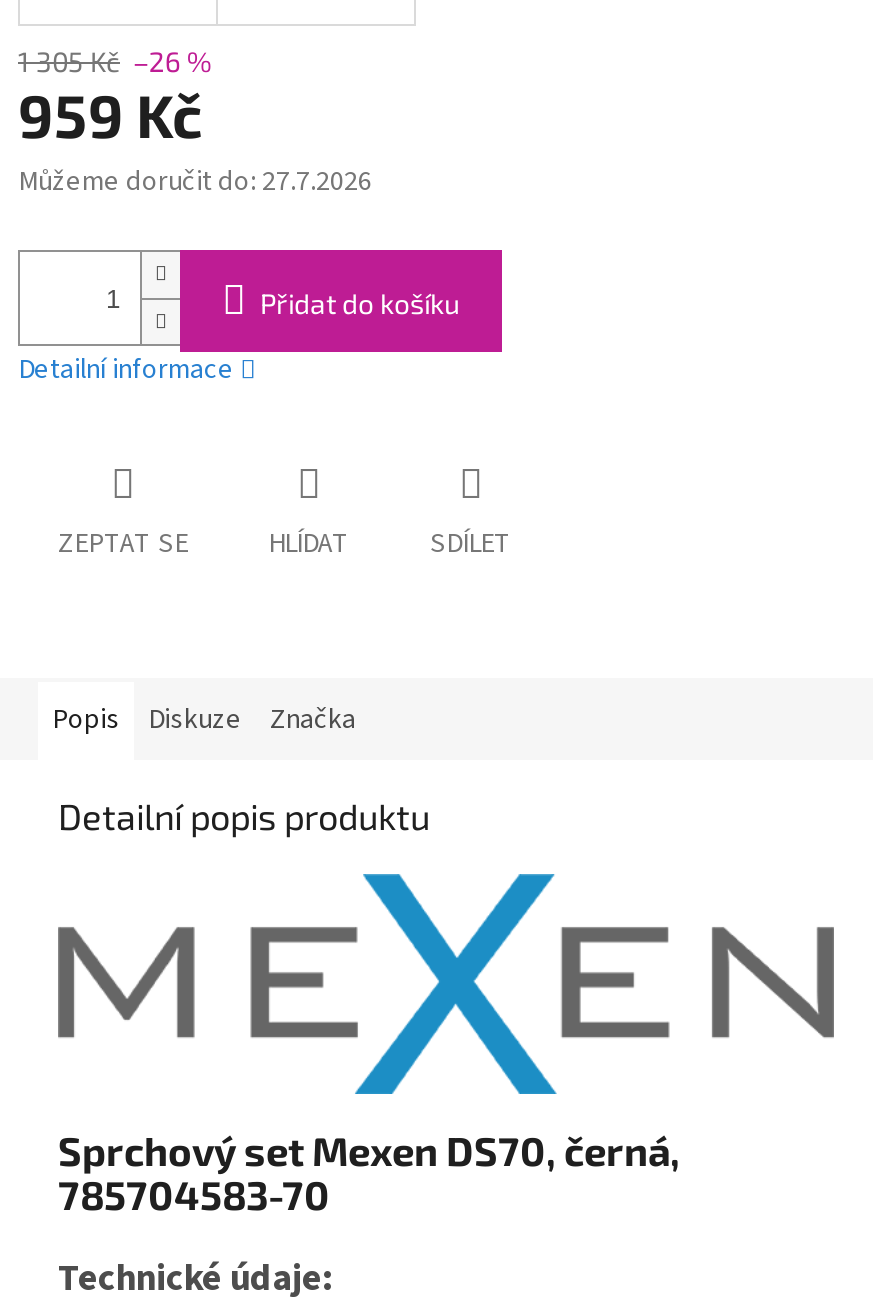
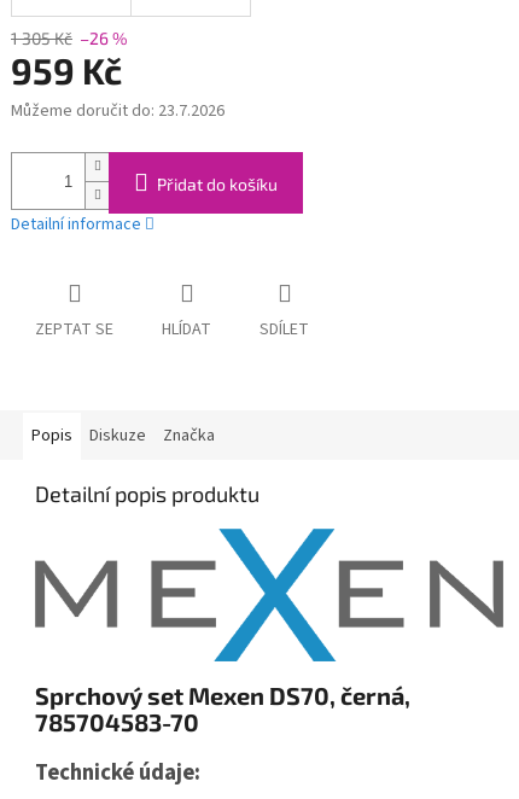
[18,163,372,203] Můžeme doručit do: 27.7.2026 -> [11,99,224,124] Můžeme doručit do: 23.7.2026

